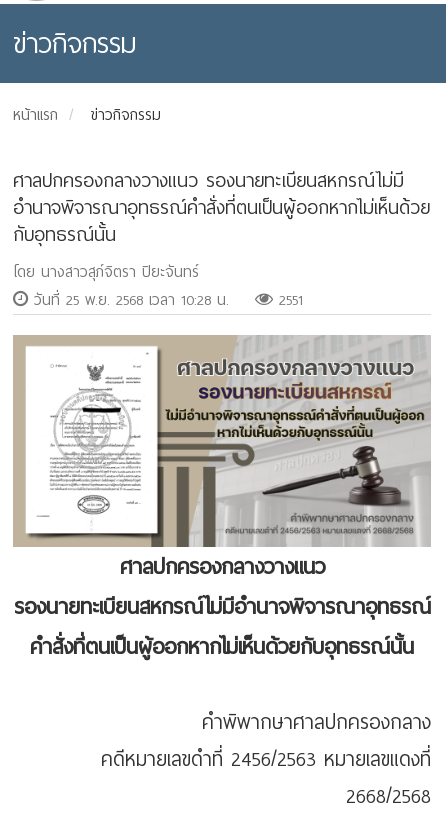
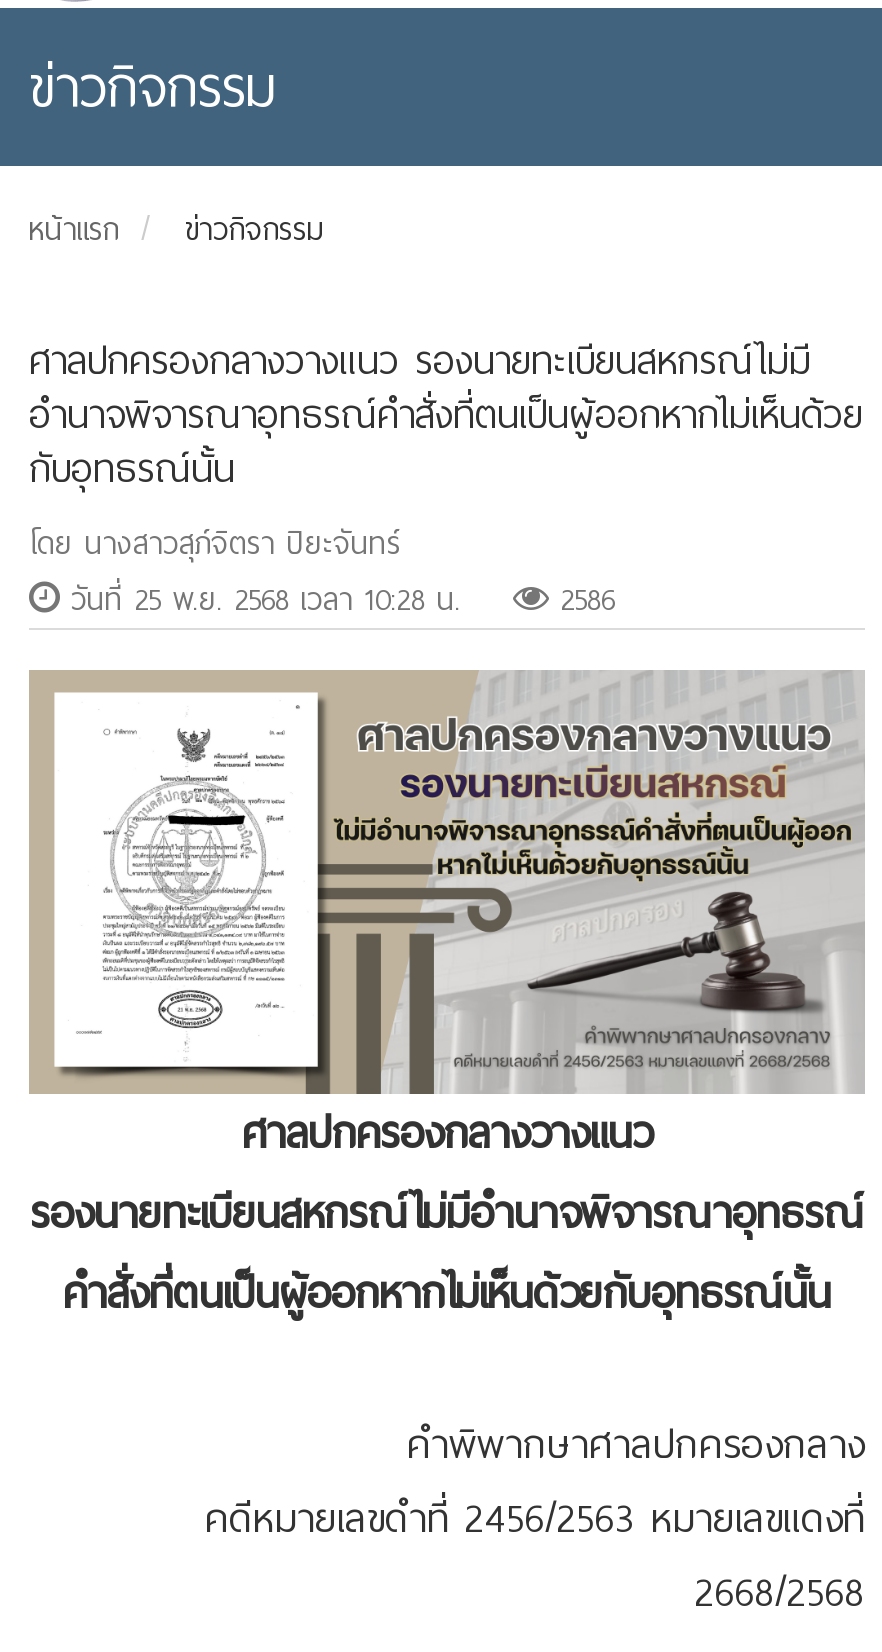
[28,287,303,313] วันที่ 25 พ.ย. 2568 เวลา 10:28 น. 2551 -> [59,574,615,626] วันที่ 25 พ.ย. 2568 เวลา 10:28 น. 2586

